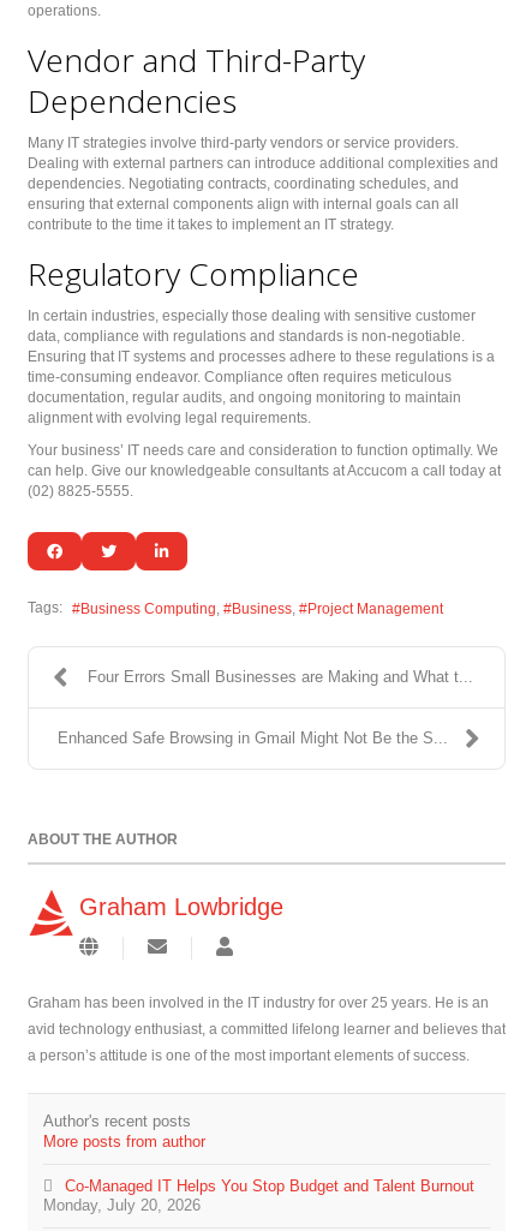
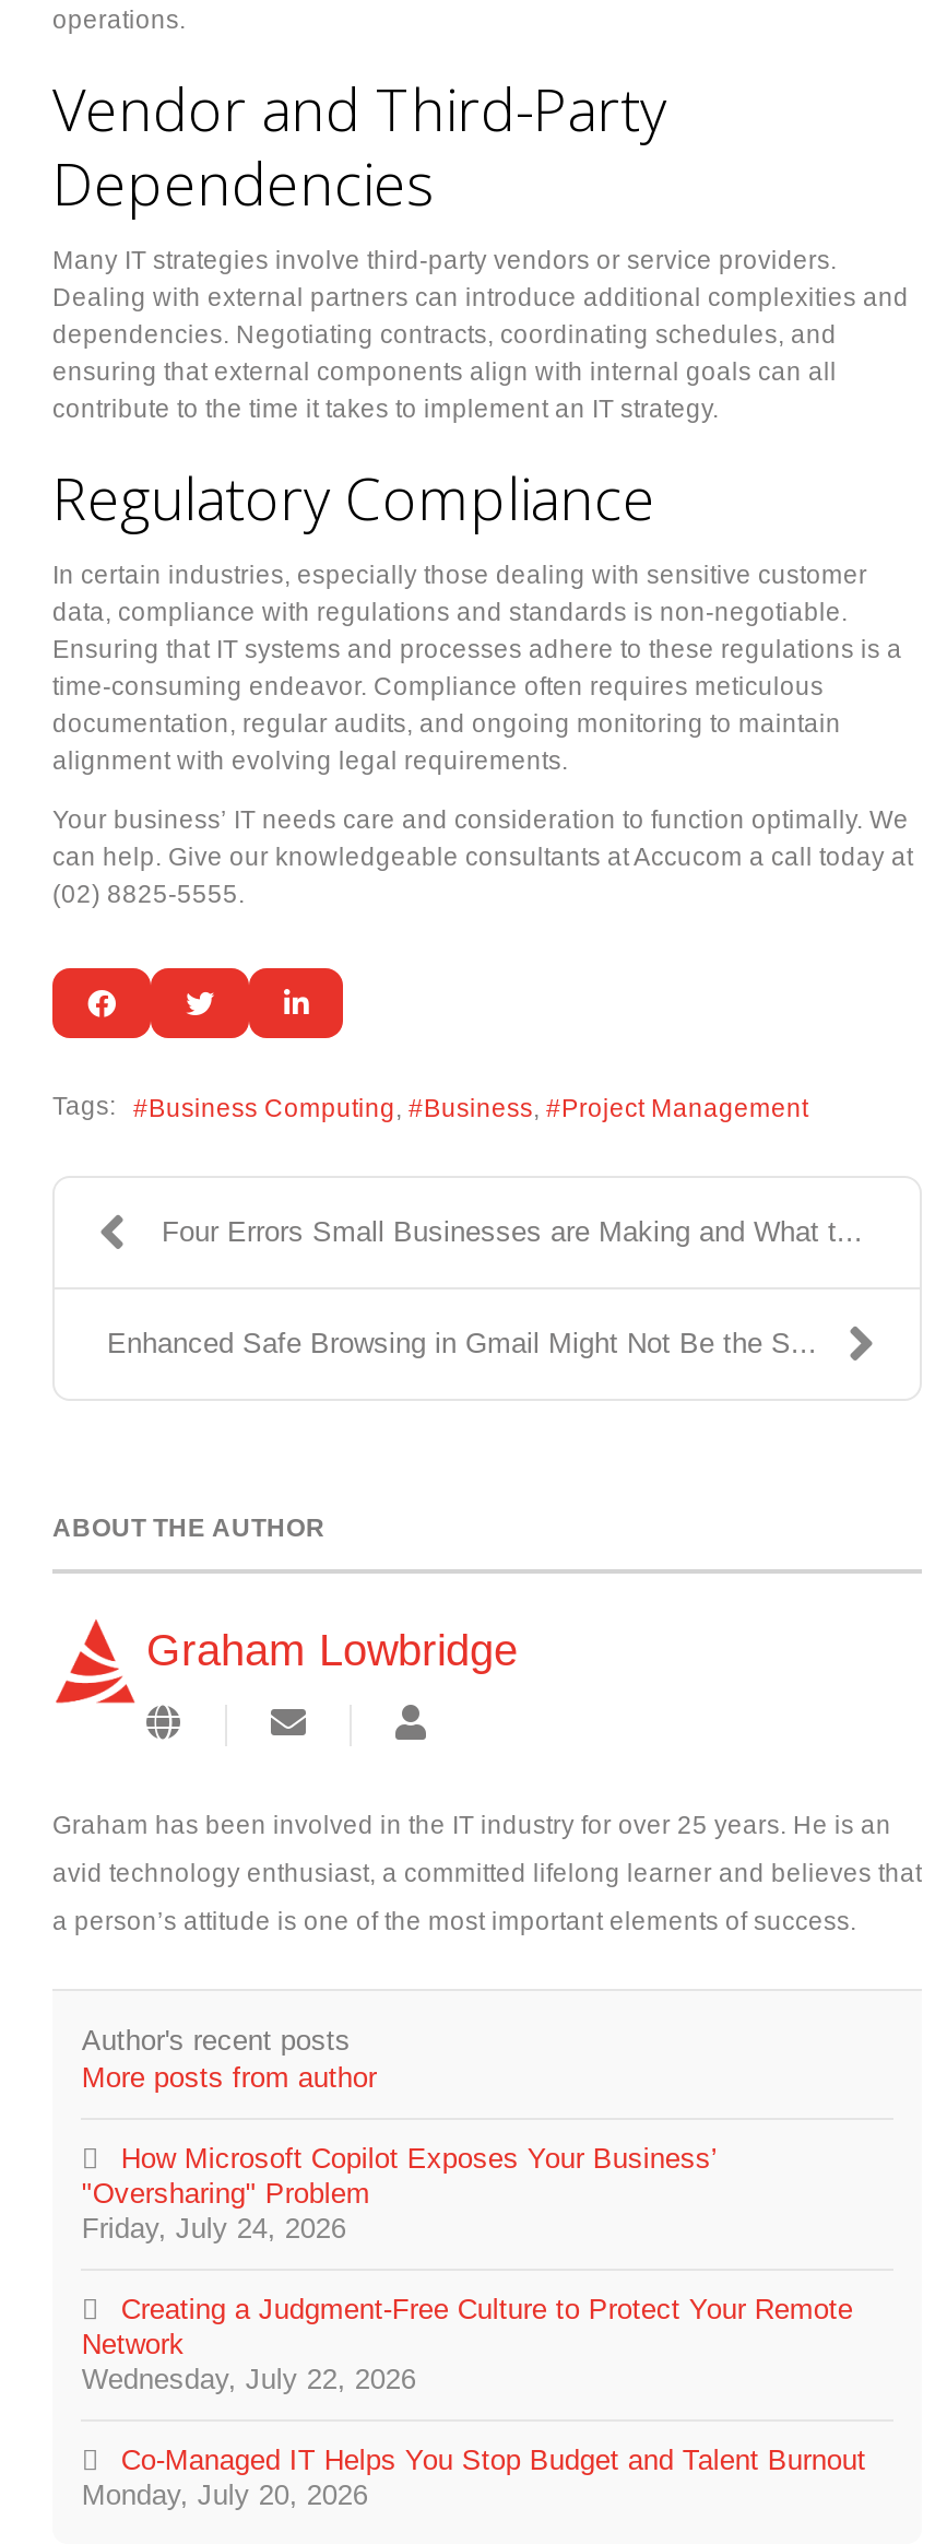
none -> [81,2212,346,2245] Friday, July 24, 2026
none -> [81,2143,717,2210] How Microsoft Copilot Exposes Your Business’ | "Oversharing" Problem
none -> [81,2363,416,2396] Wednesday, July 22, 2026
none -> [81,2293,853,2361] Creating a Judgment-Free Culture to Protect Your Remote | Network

